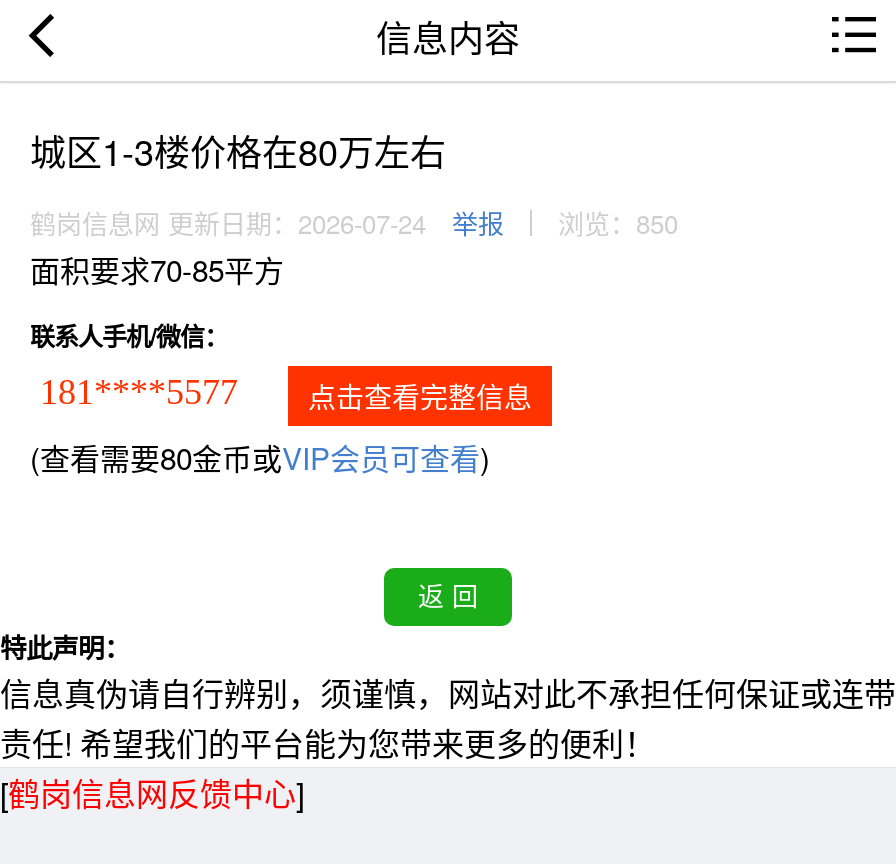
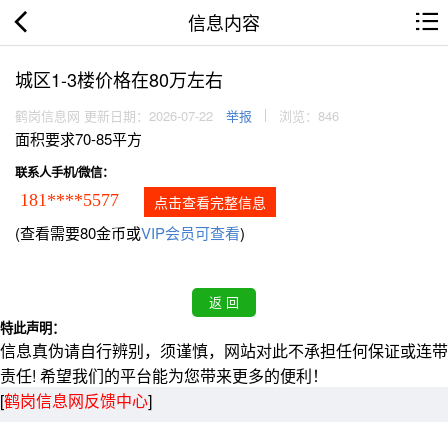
[30,204,426,242] 鹤岗信息网 更新日期：2026-07-24 -> [15,106,213,125] 鹤岗信息网 更新日期：2026-07-22
[558,204,678,242] 浏览：850 -> [279,106,339,125] 浏览：846

